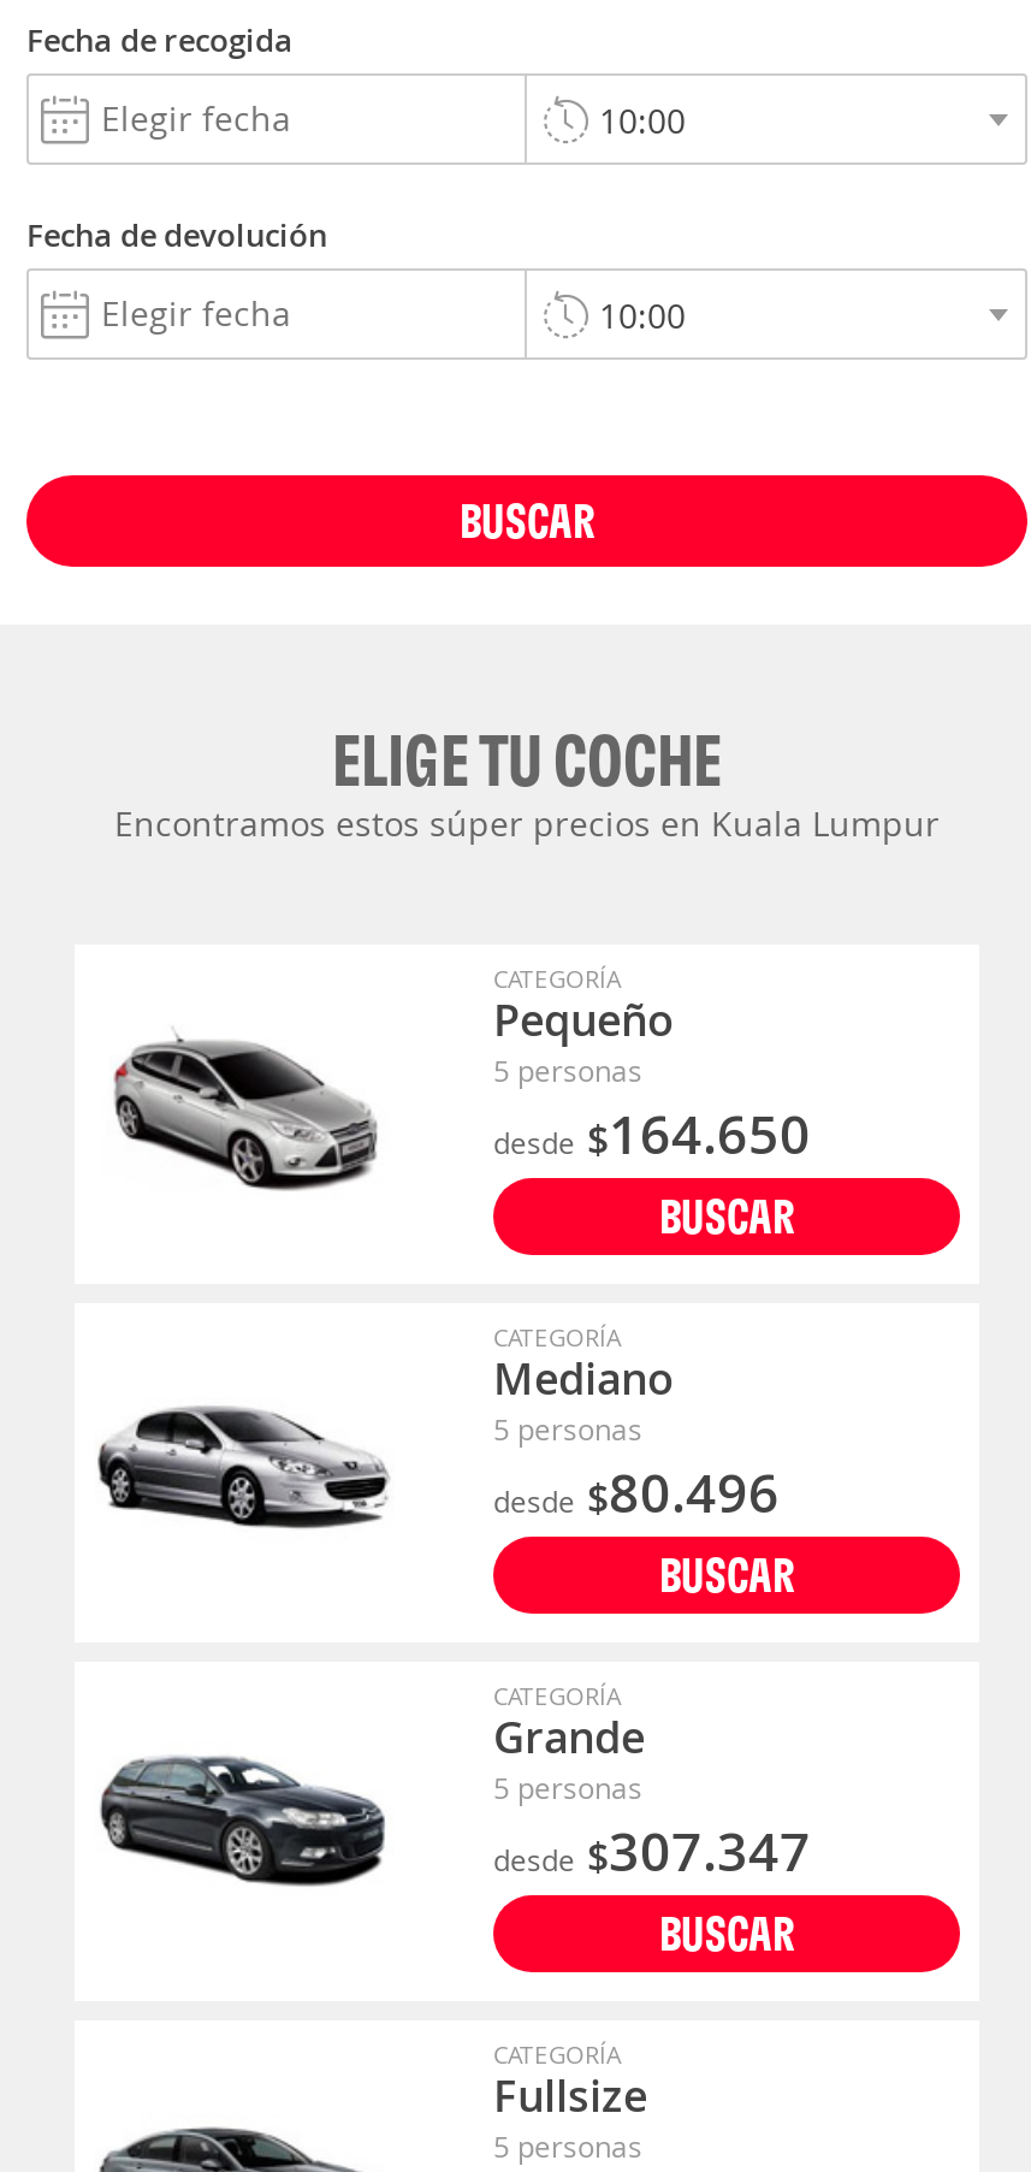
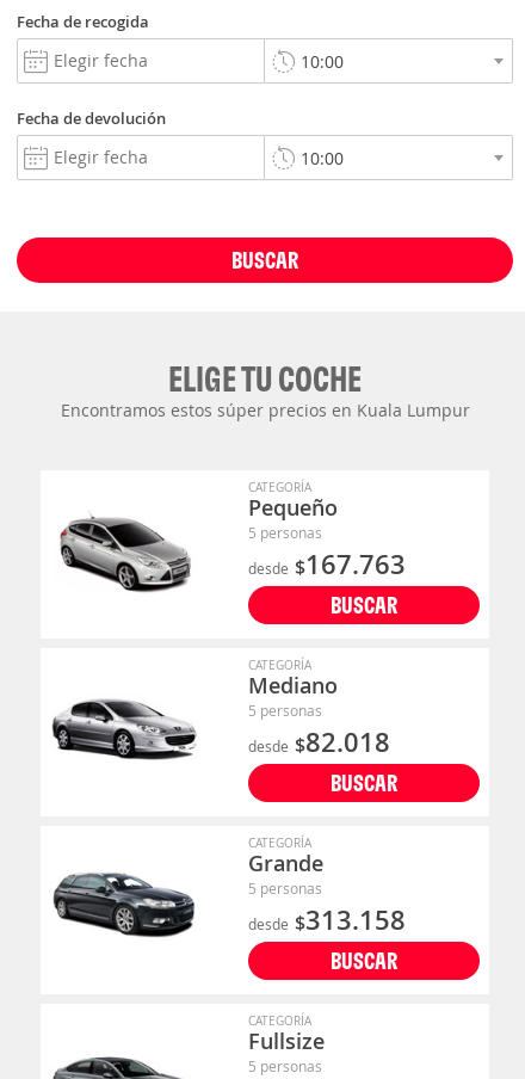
[493,1099,811,1171] desde $164.650 -> [248,547,406,582] desde $167.763
[493,1457,780,1529] desde $80.496 -> [248,725,390,760] desde $82.018
[493,1816,811,1888] desde $307.347 -> [248,902,406,938] desde $313.158

